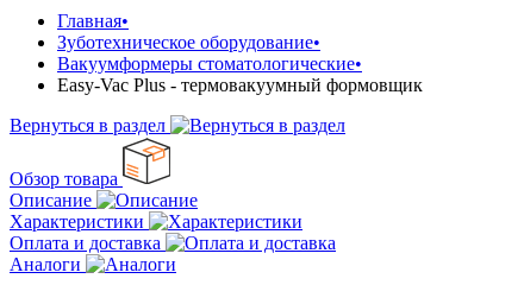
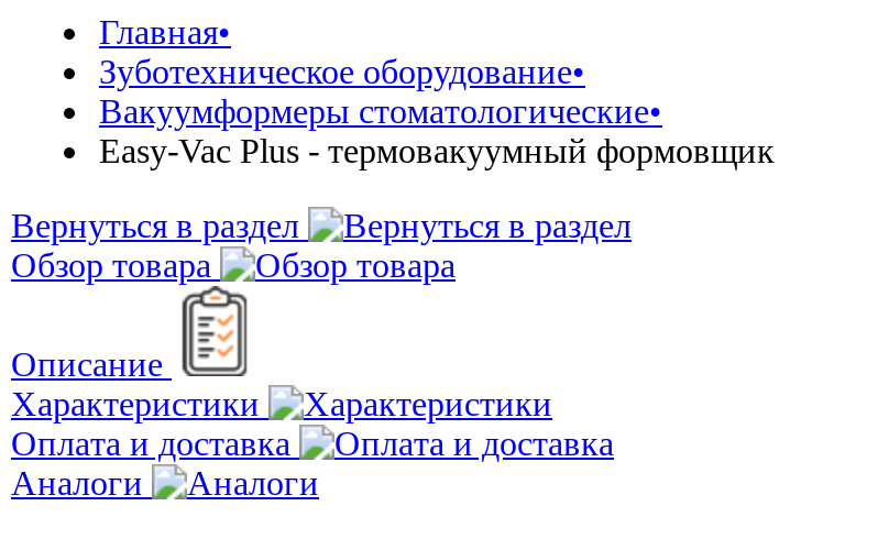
[10,139,250,218] [image] -> [11,251,458,398] [image]
moved [10,169,123,189] -> [11,246,220,284]: Обзор товара

